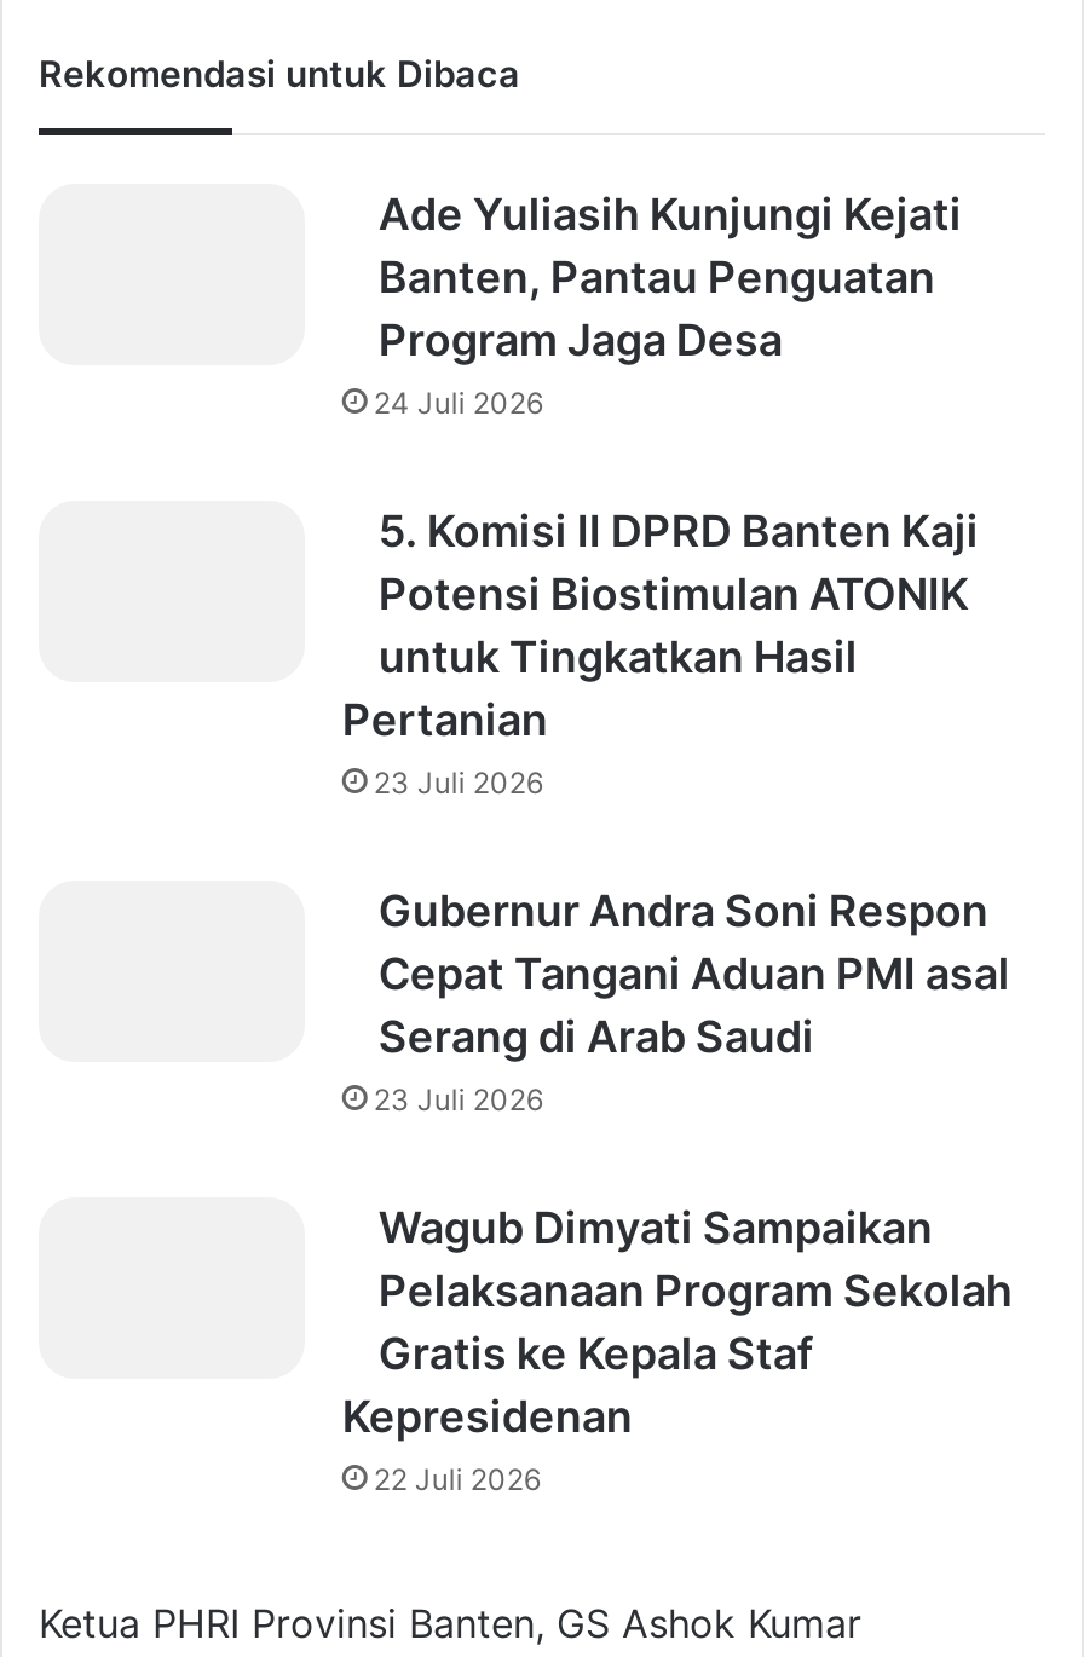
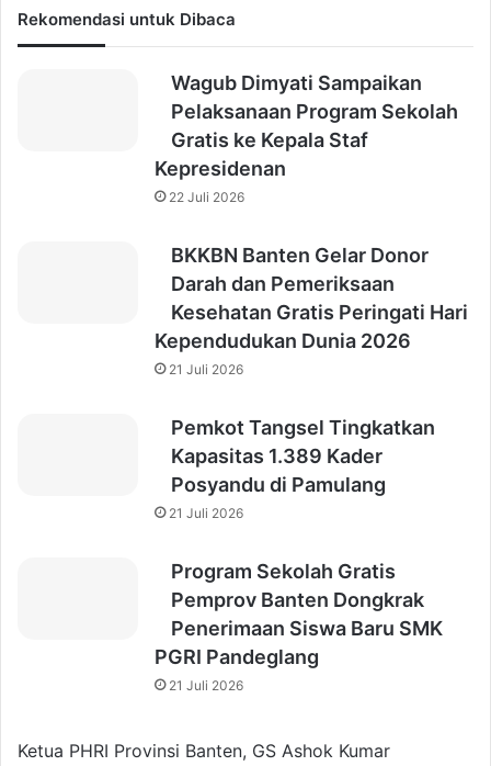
[342,190,1010,1119] Ade Yuliasih Kunjungi Kejati | Banten, Pantau Penguatan | Program Jaga Desa | 24 Juli 2026 | 5. Komisi II DPRD Banten Kaji | Potensi Biostimulan ATONIK | untuk Tingkatkan Hasil | Pertanian | 23 Juli 2026 | Gubernur Andra Soni Respon | Cepat Tangani Aduan PMI asal | Serang di Arab Saudi | 23 Juli 2026 -> none
moved [342,1203,1012,1498] -> [155,72,458,206]: Wagub Dimyati Sampaikan | Pelaksanaan Program Sekolah | Gratis ke Kepala Staf | Kepresidenan | 22 Juli 2026
none -> [155,244,468,694] BKKBN Banten Gelar Donor | Darah dan Pemeriksaan | Kesehatan Gratis Peringati Hari | Kependudukan Dunia 2026 | 21 Juli 2026 | Pemkot Tangsel Tingkatkan | Kapasitas 1.389 Kader | Posyandu di Pamulang | 21 Juli 2026 | Program Sekolah Gratis | Pemprov Banten Dongkrak | Penerimaan Siswa Baru SMK | PGRI Pandeglang | 21 Juli 2026

